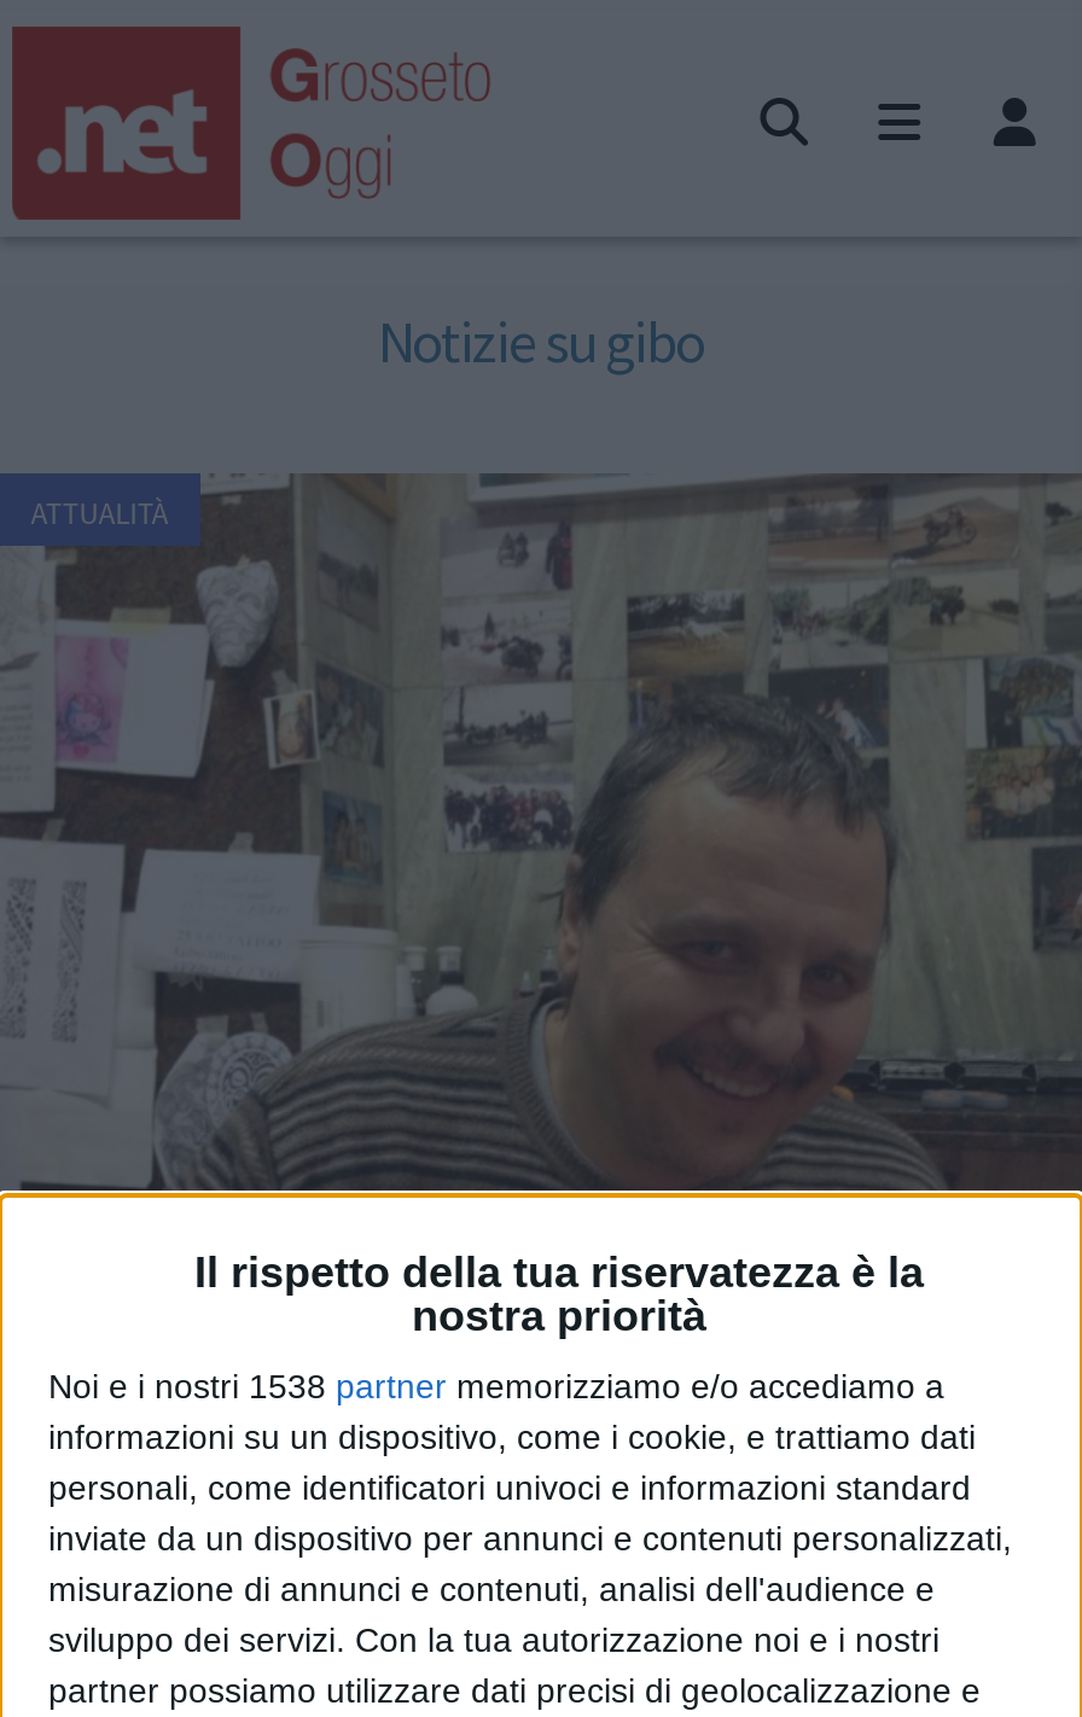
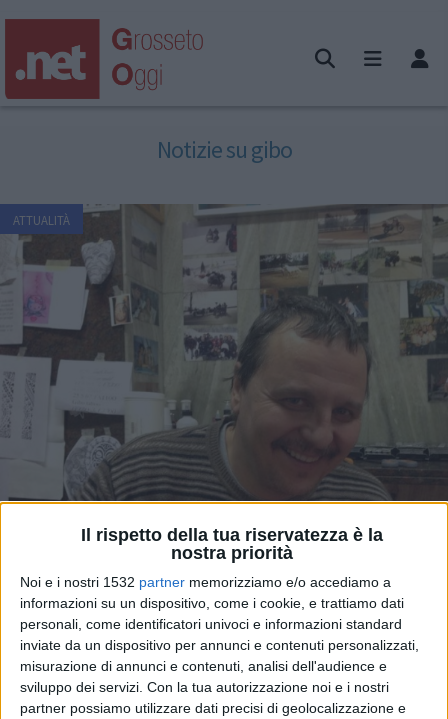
[48,1366,944,1405] Noi e i nostri 1538 partner memorizziamo e/o accediamo a -> [20,574,391,590] Noi e i nostri 1532 partner memorizziamo e/o accediamo a

